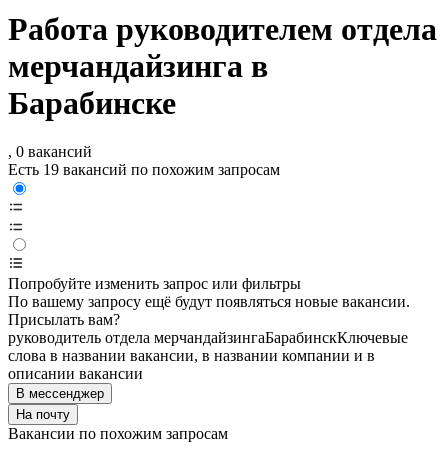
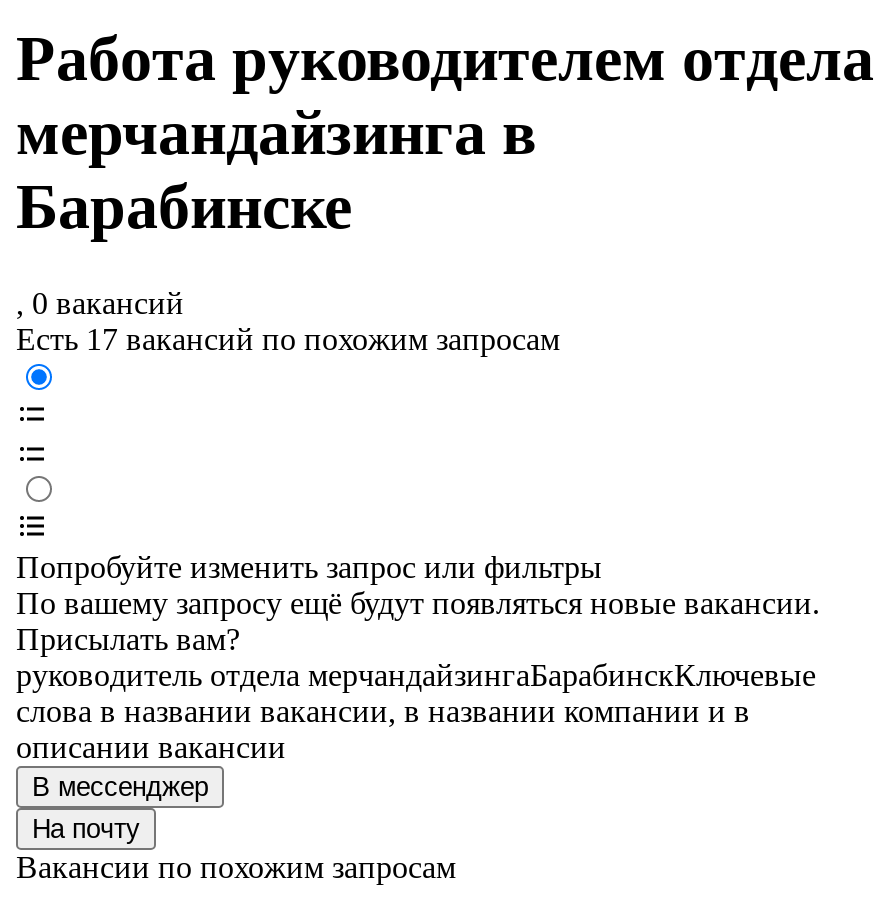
[8,161,280,178] Есть 19 вакансий по похожим запросам -> [16,323,560,357] Есть 17 вакансий по похожим запросам

